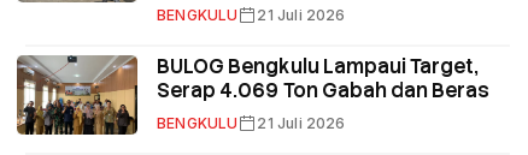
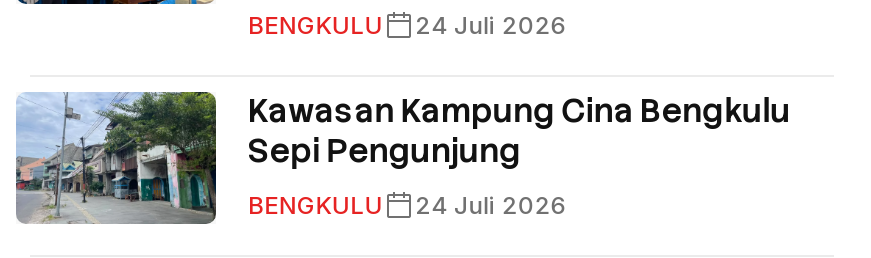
[157,6,345,24] BENGKULU 21 Juli 2026 -> [248,10,567,40] BENGKULU 24 Juli 2026
[16,54,490,136] [image] | BULOG Bengkulu Lampaui Target, | Serap 4.069 Ton Gabah dan Beras -> [14,90,791,226] [image] | Kawasan Kampung Cina Bengkulu | Sepi Pengunjung
[157,114,345,132] BENGKULU 21 Juli 2026 -> [248,190,567,220] BENGKULU 24 Juli 2026

